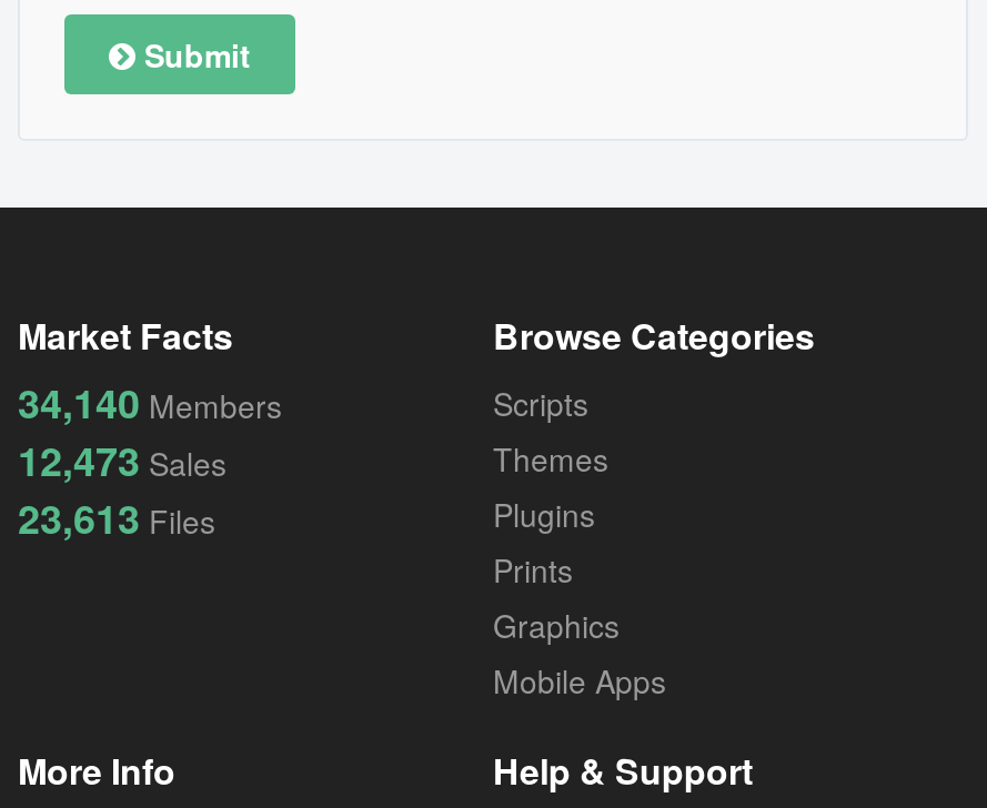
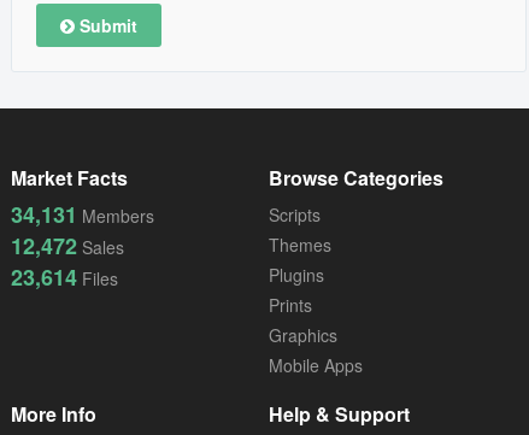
[18,374,282,432] 34,140 Members -> [11,199,154,230] 34,131 Members
[18,432,226,489] 12,473 Sales -> [11,230,124,261] 12,472 Sales
[18,489,215,547] 23,613 Files -> [11,261,118,293] 23,614 Files

